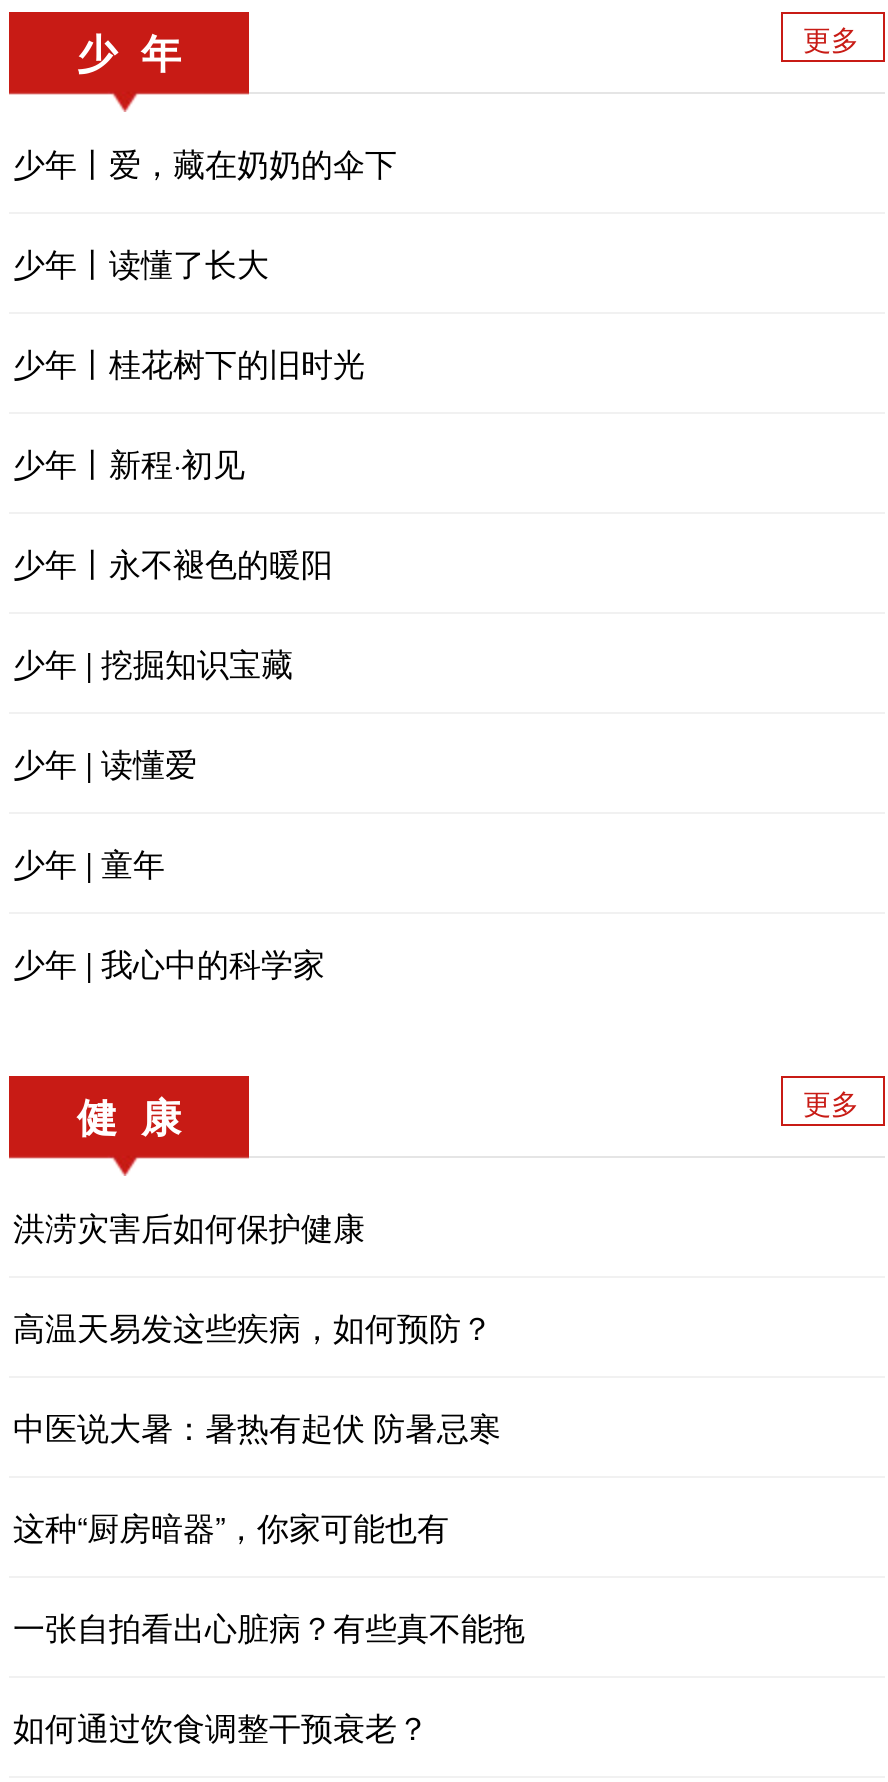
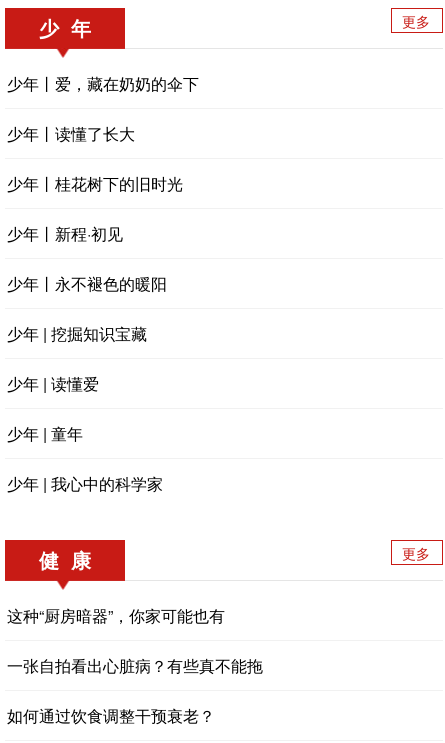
[13,1204,501,1450] 洪涝灾害后如何保护健康 | 高温天易发这些疾病，如何预防？ | 中医说大暑：暑热有起伏 防暑忌寒 -> none

